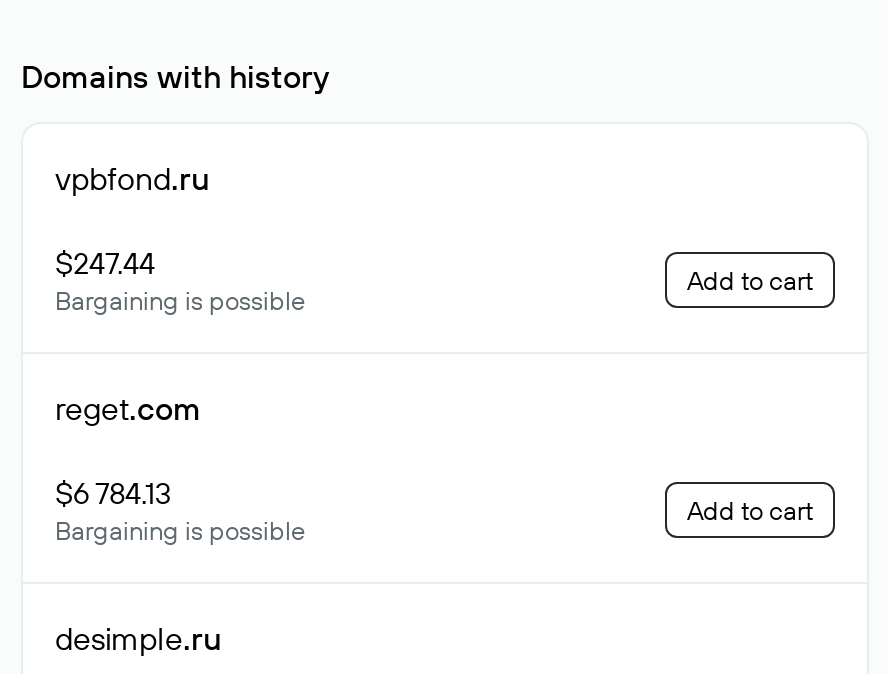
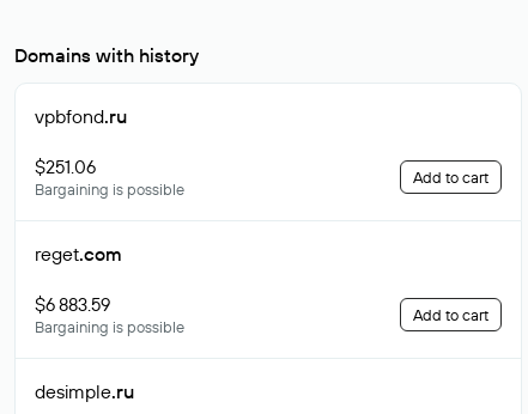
[55,244,155,282] $247.44 -> [35,156,96,178] $251.06
[55,474,171,512] $6 784.13 -> [35,293,110,316] $6 883.59

